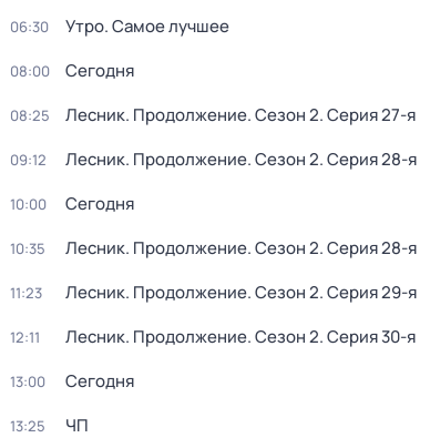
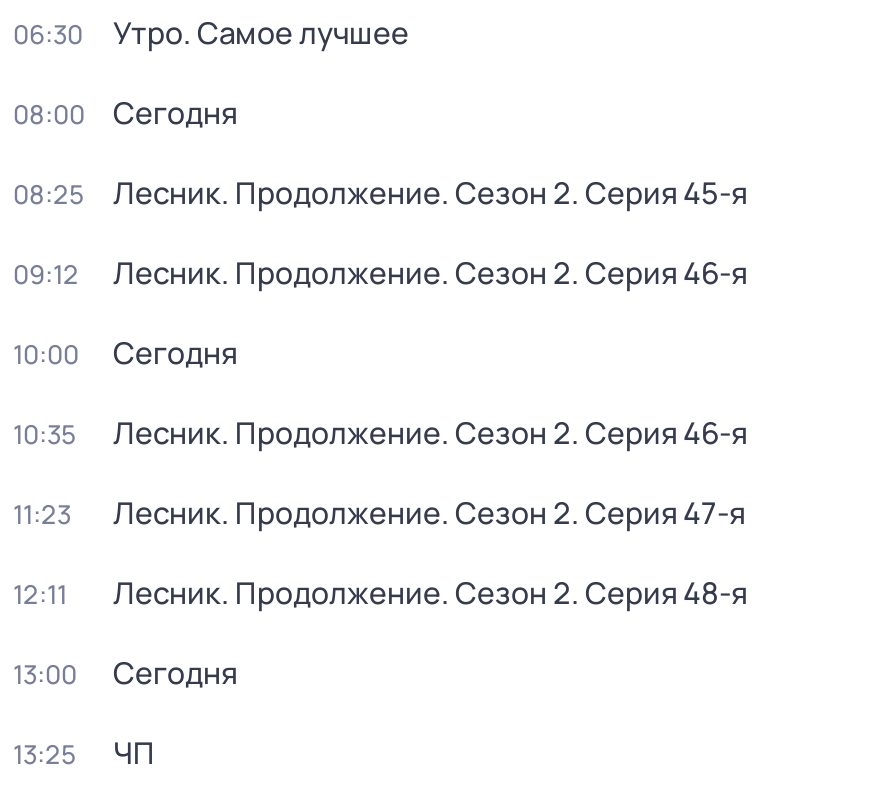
[65,103,416,126] Лесник. Продолжение. Сезон 2. Серия 27-я -> [113,172,747,214] Лесник. Продолжение. Сезон 2. Серия 45-я
[65,147,417,171] Лесник. Продолжение. Сезон 2. Серия 28-я -> [113,252,747,294] Лесник. Продолжение. Сезон 2. Серия 46-я
[65,236,417,259] Лесник. Продолжение. Сезон 2. Серия 28-я -> [113,412,747,454] Лесник. Продолжение. Сезон 2. Серия 46-я
[65,281,417,304] Лесник. Продолжение. Сезон 2. Серия 29-я -> [113,492,745,534] Лесник. Продолжение. Сезон 2. Серия 47-я
[65,325,416,348] Лесник. Продолжение. Сезон 2. Серия 30-я -> [113,572,747,614] Лесник. Продолжение. Сезон 2. Серия 48-я

